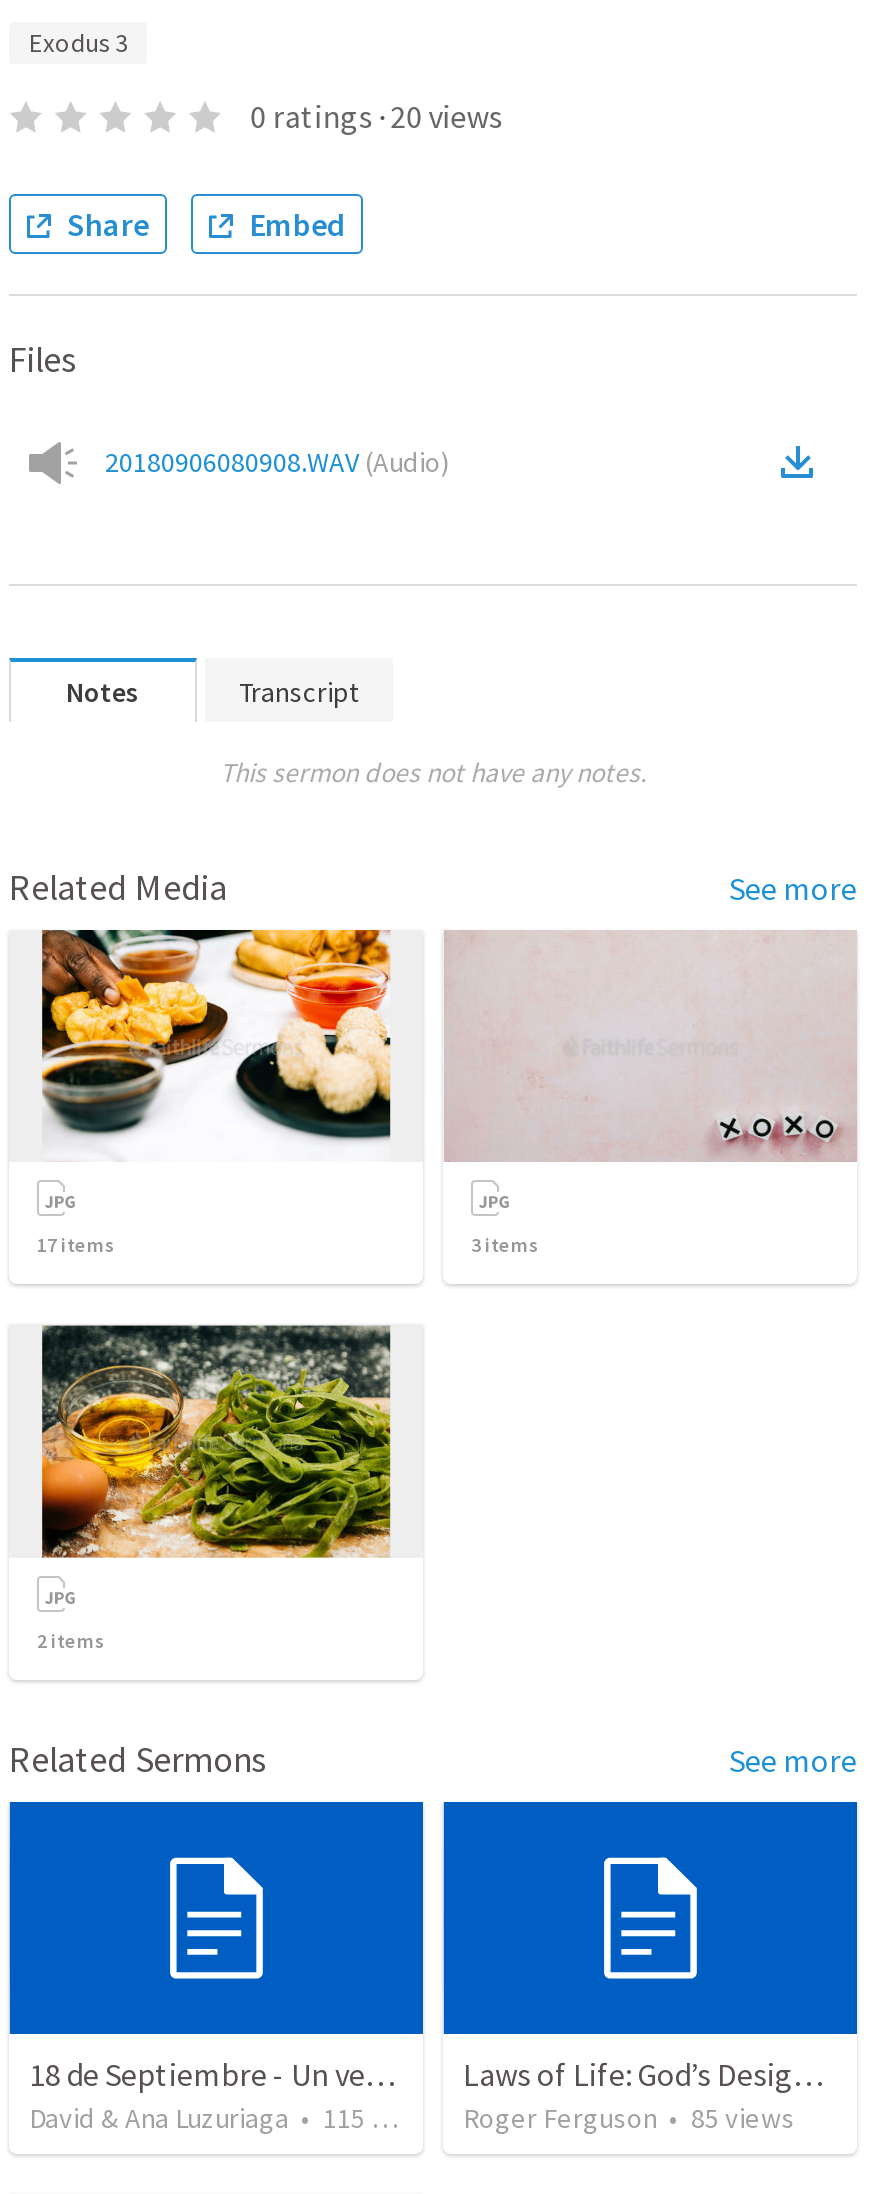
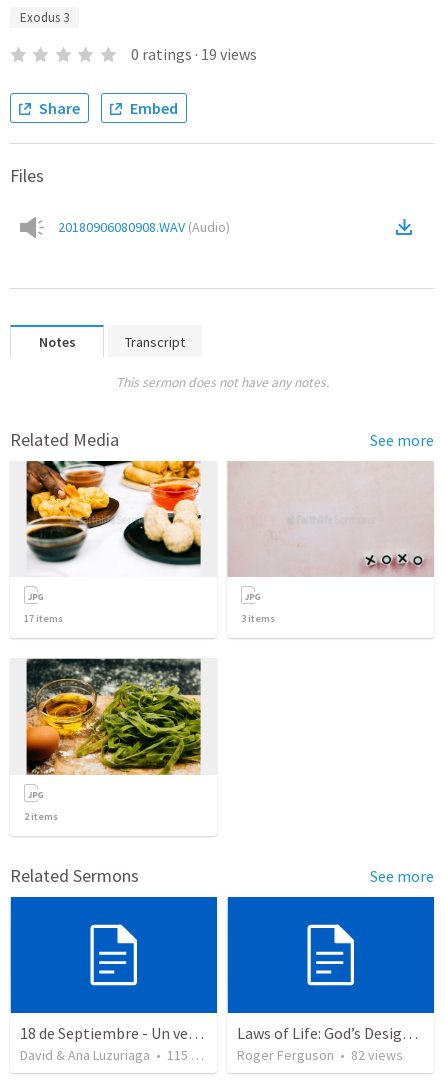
[250,96,502,136] 0 ratings · 20 views -> [131,44,257,64] 0 ratings · 19 views
[463,2101,795,2137] Roger Ferguson • 85 views -> [237,1046,403,1064] Roger Ferguson • 82 views

